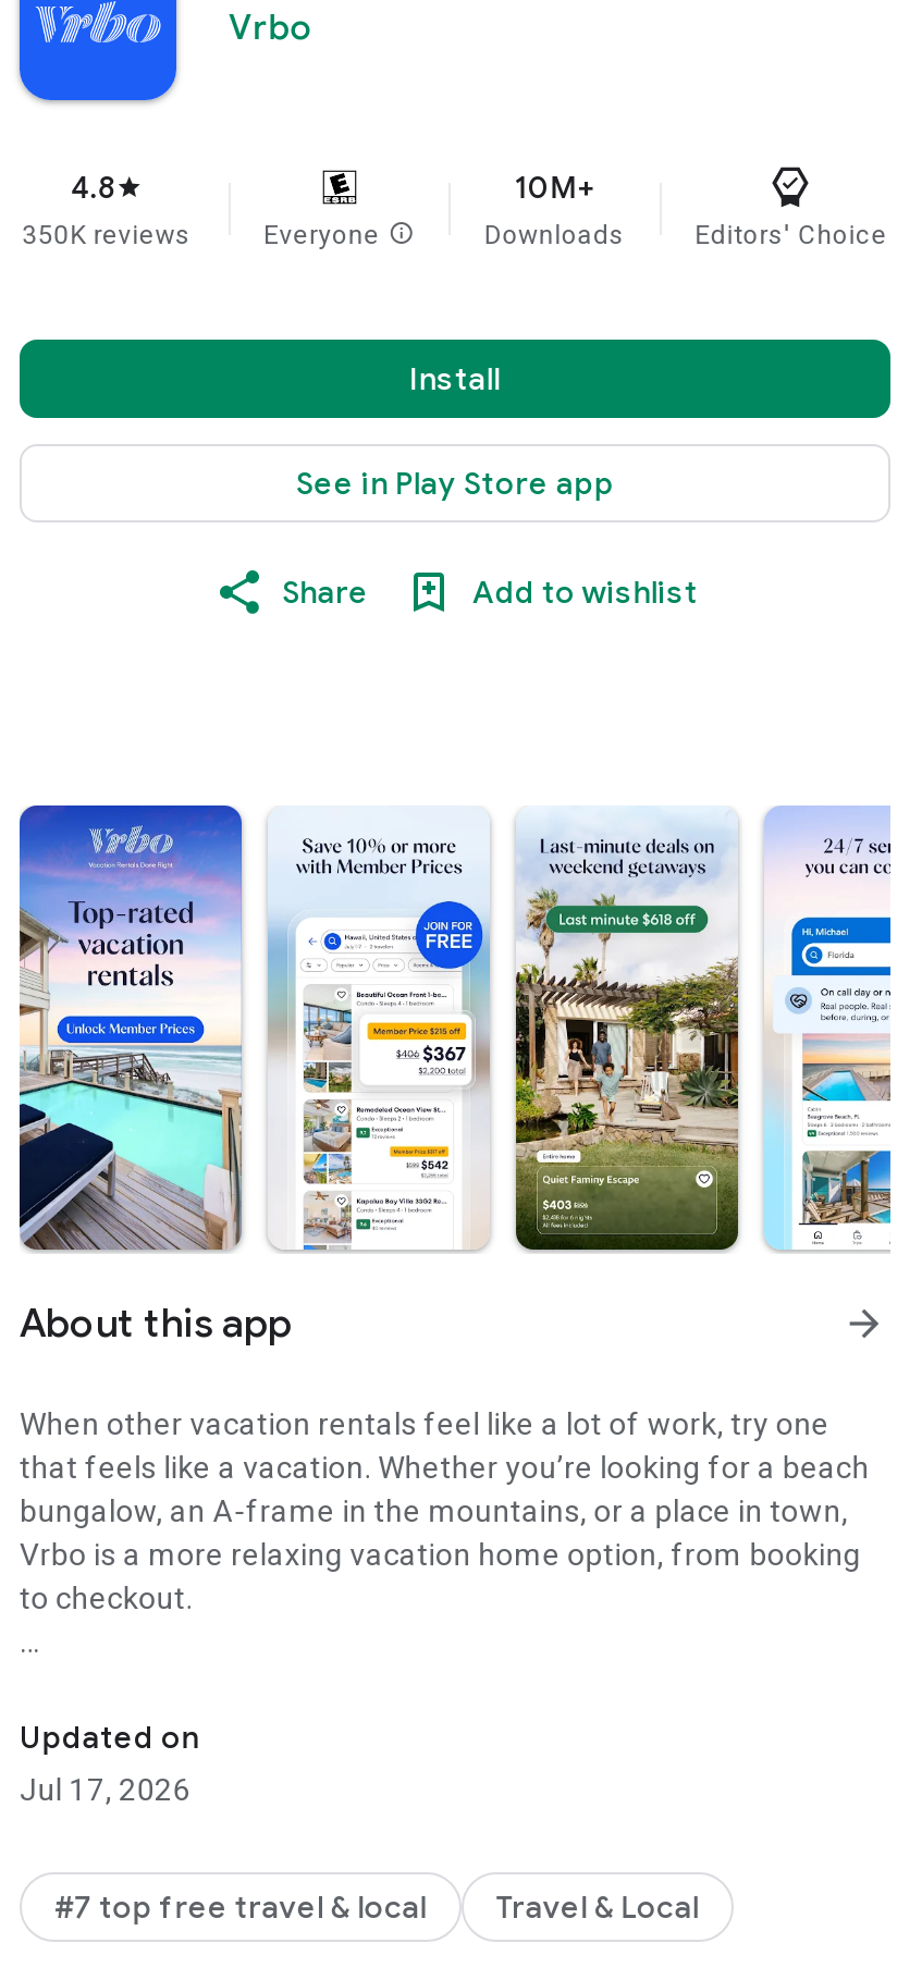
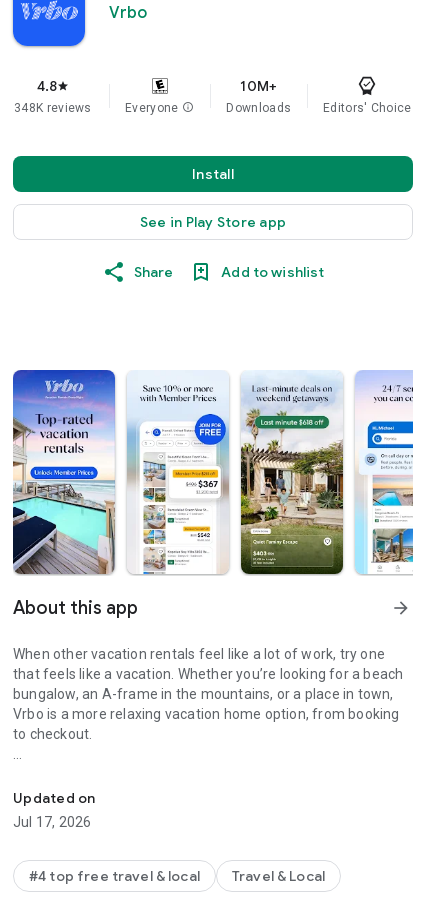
[22,220,191,250] 350K reviews -> [14,101,92,115] 348K reviews
[54,1887,426,1927] #7 top free travel & local -> [29,867,200,885] #4 top free travel & local

